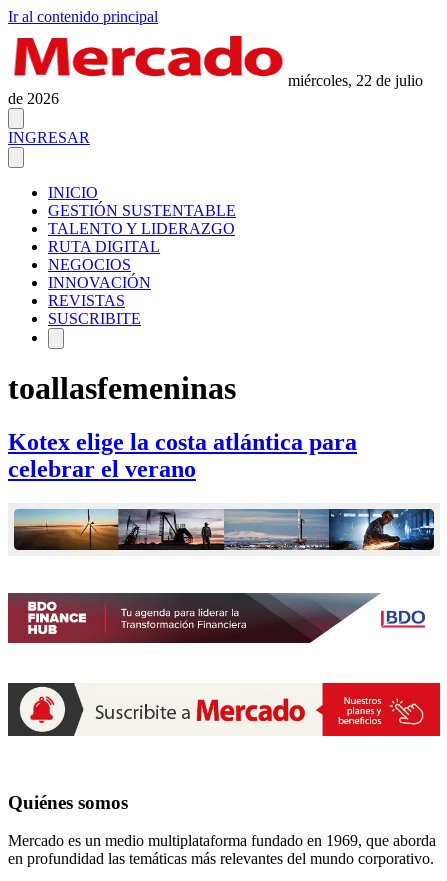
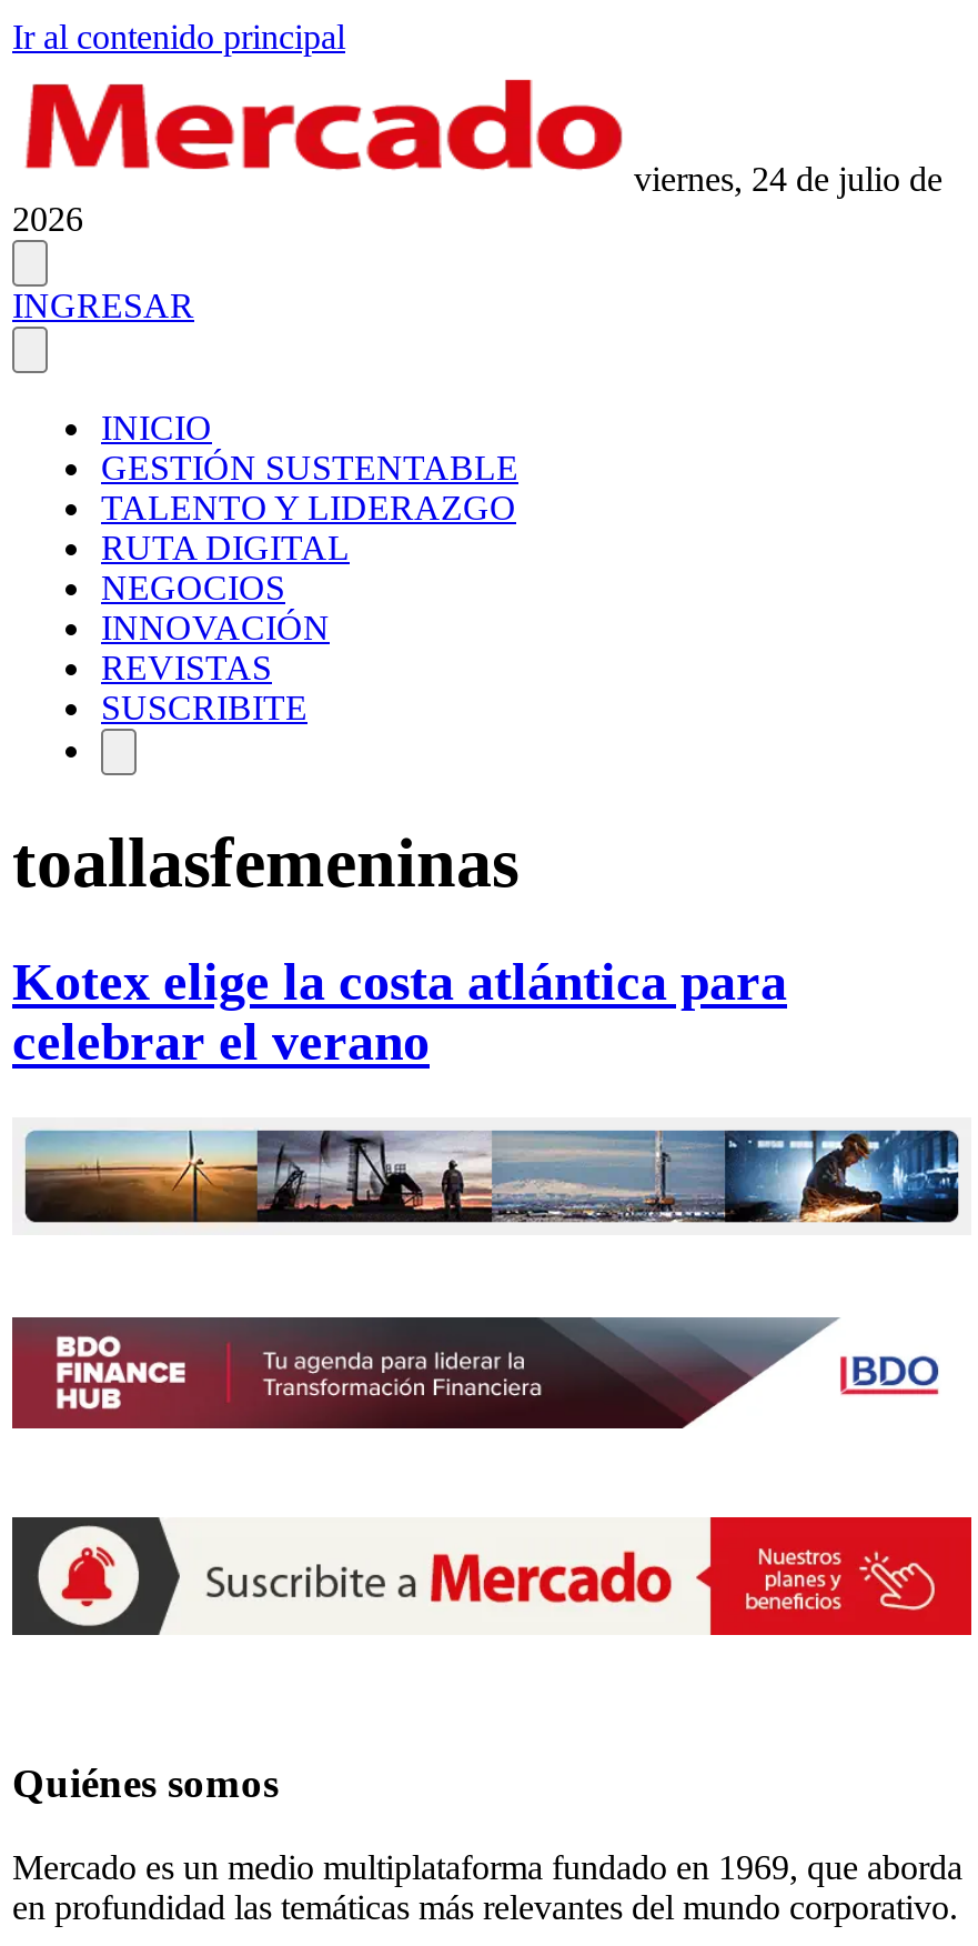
[8,72,423,107] miércoles, 22 de julio | de 2026 -> [12,160,942,238] viernes, 24 de julio de | 2026

